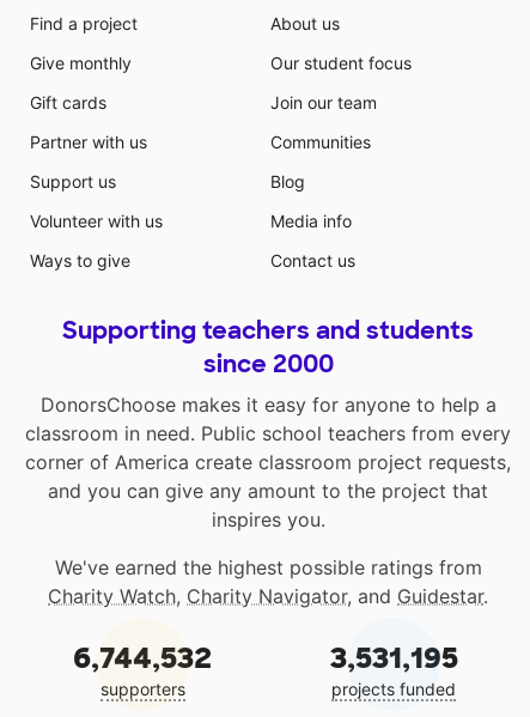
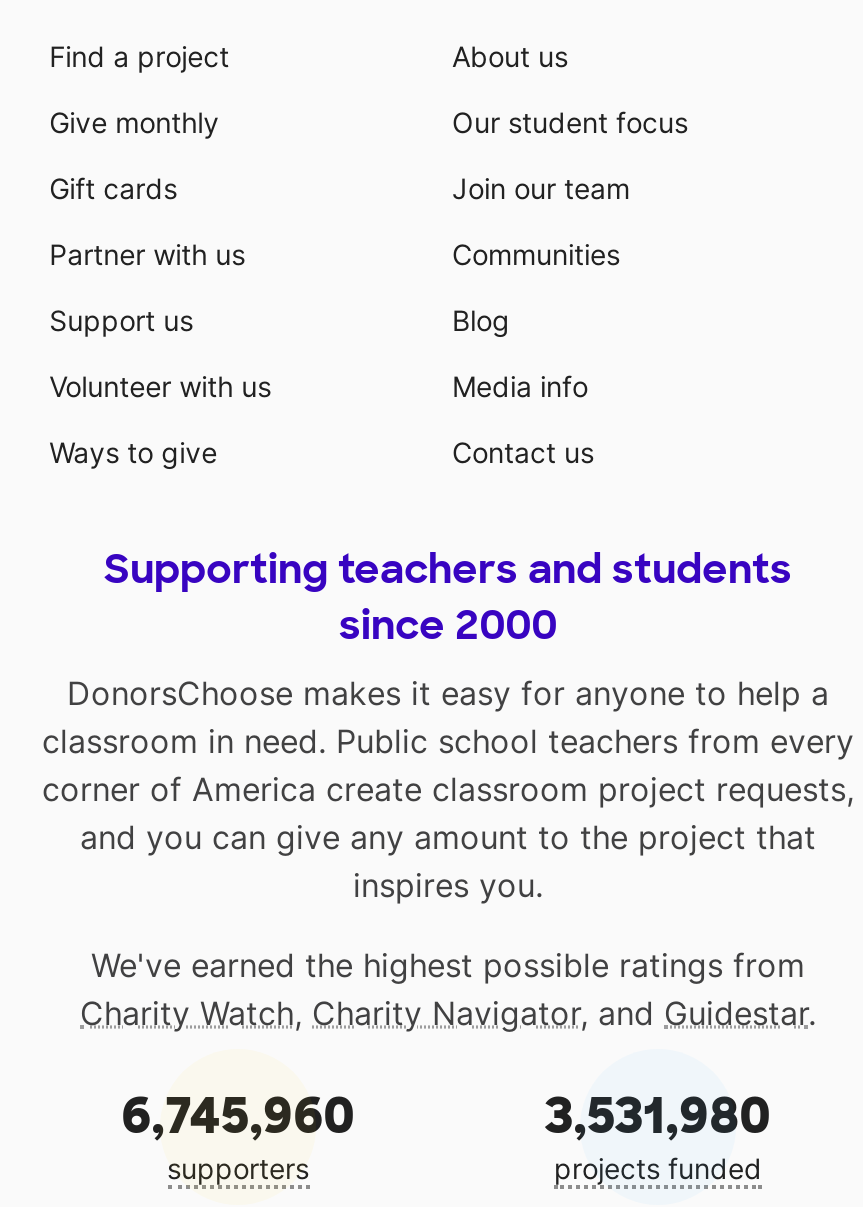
[73,639,212,676] 6,744,532 -> [121,1084,355,1146] 6,745,960
[330,639,458,676] 3,531,195 -> [545,1084,771,1146] 3,531,980

